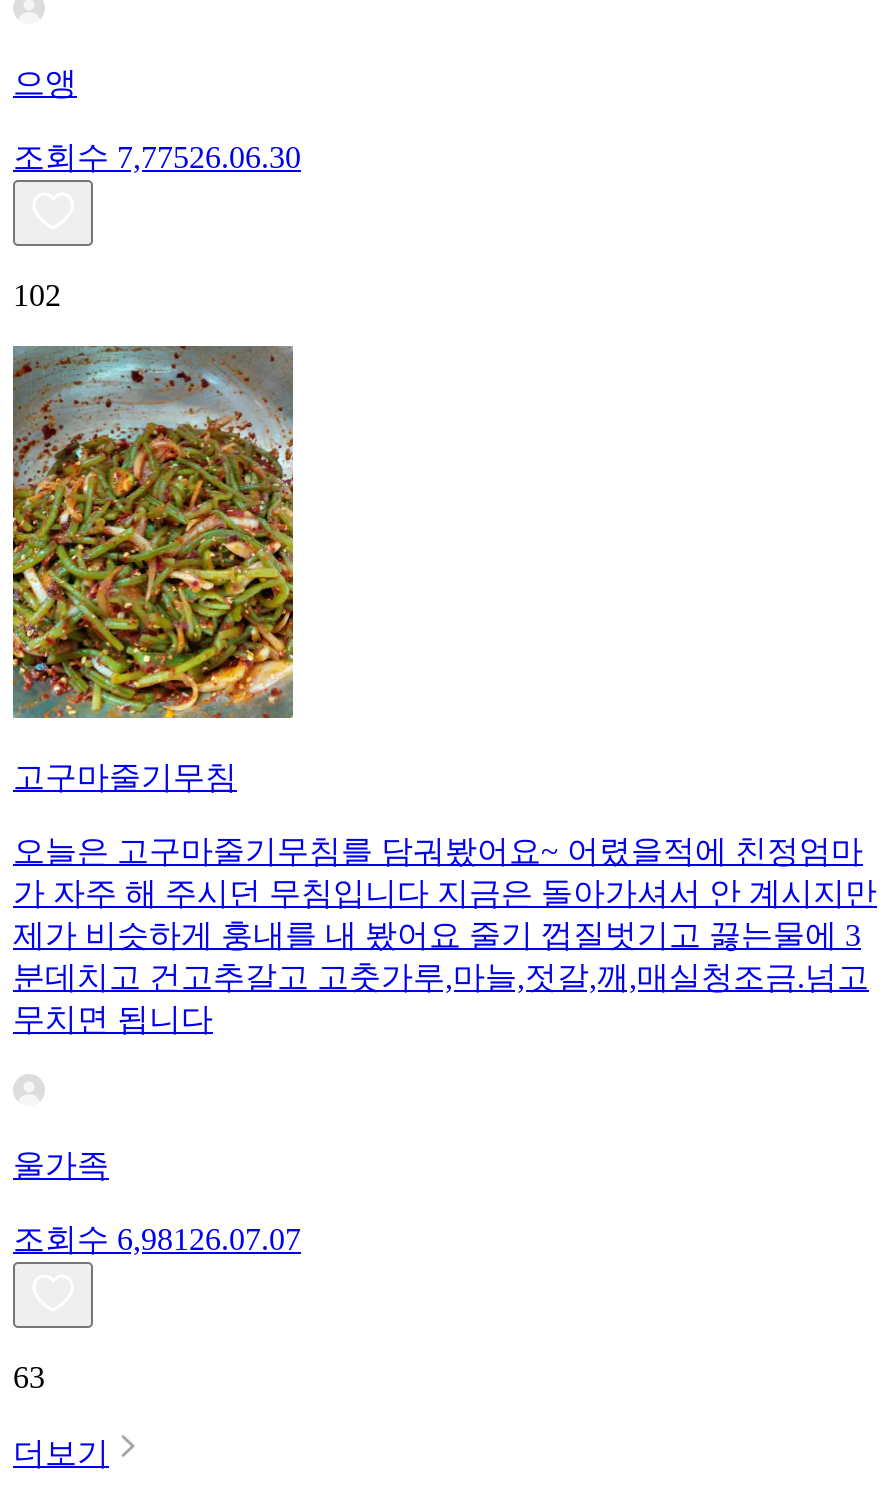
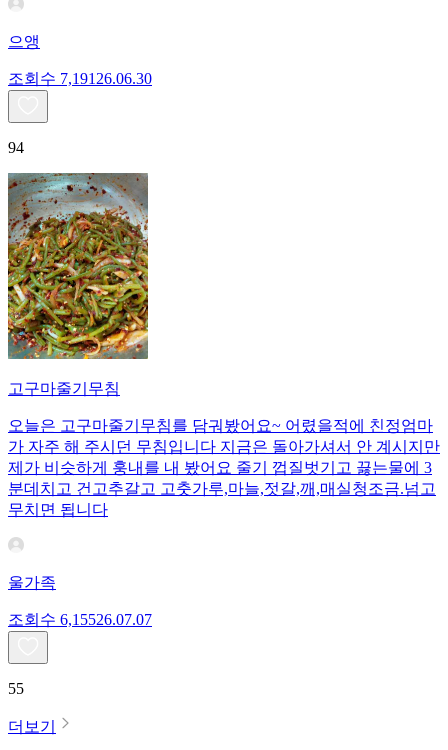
[13,139,301,173] 조회수 7,77526.06.30 -> [8,70,152,87] 조회수 7,19126.06.30
[13,277,61,311] 102 -> [8,139,24,156] 94
[13,1221,301,1255] 조회수 6,981 26.07.07 -> [8,611,152,628] 조회수 6,155 26.07.07
[13,1359,45,1393] 63 -> [8,680,24,697] 55

